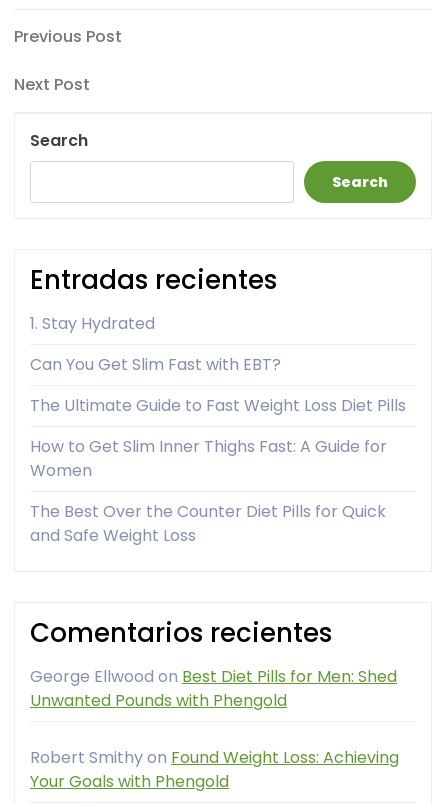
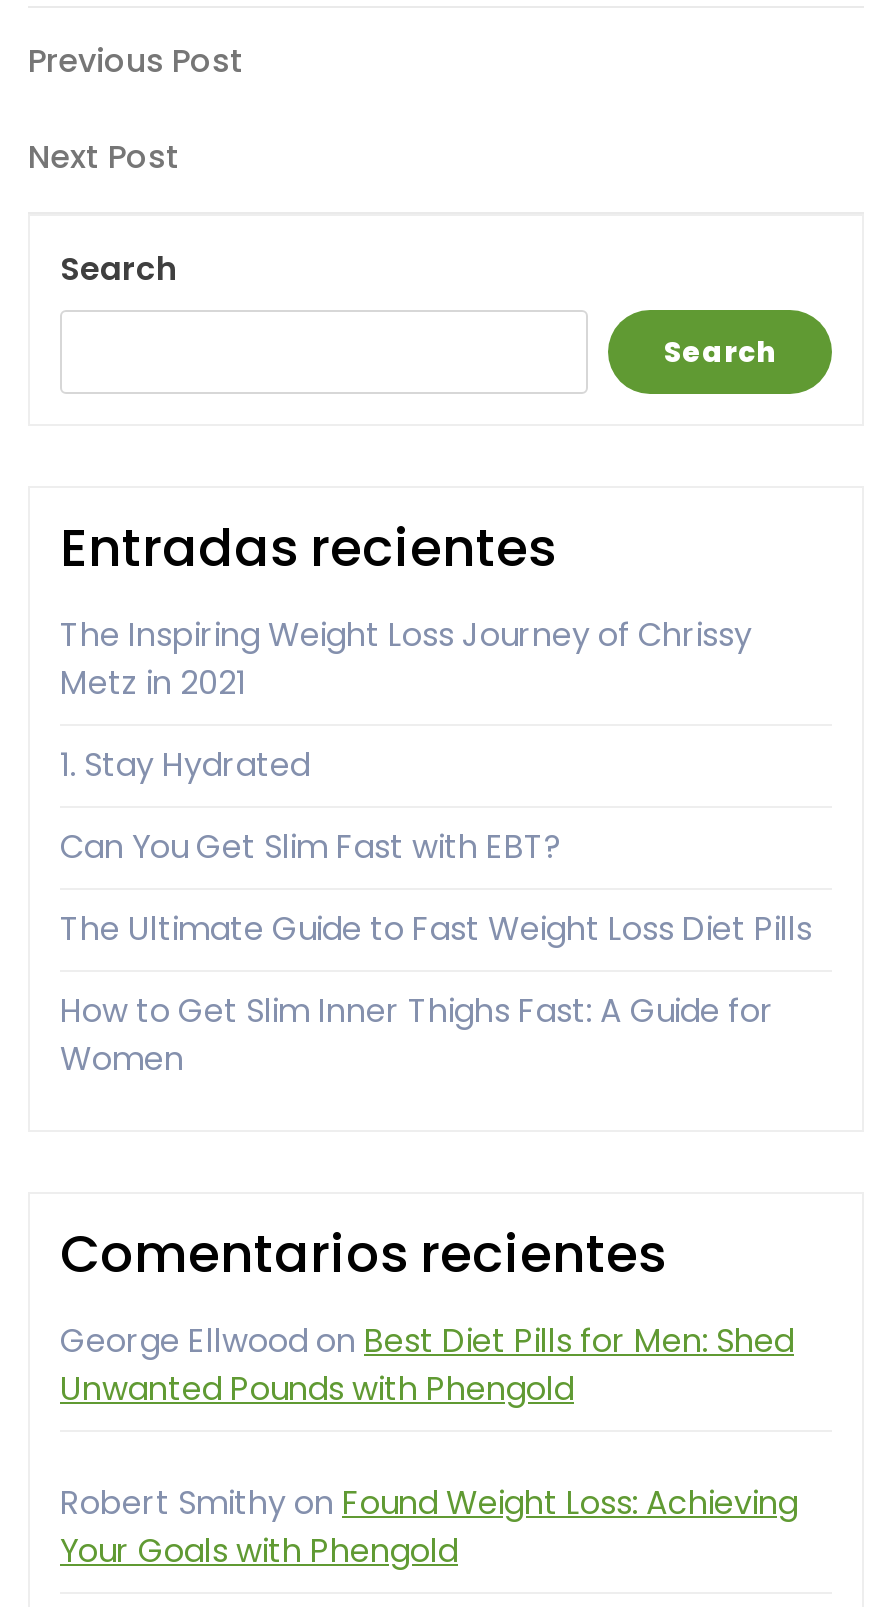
none -> [60,612,752,706] The Inspiring Weight Loss Journey of Chrissy | Metz in 2021
moved [30,312,406,482] -> [60,742,812,1082]: 1. Stay Hydrated | Can You Get Slim Fast with EBT? | The Ultimate Guide to Fast Weight Loss Diet Pills | How to Get Slim Inner Thighs Fast: A Guide for | Women
[30,500,386,547] The Best Over the Counter Diet Pills for Quick | and Safe Weight Loss -> none

